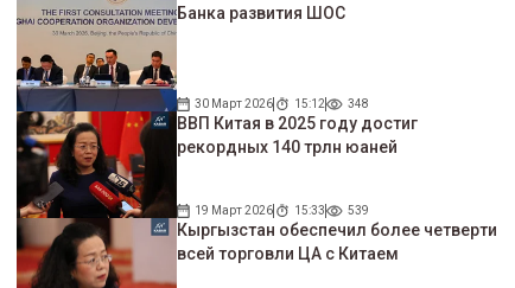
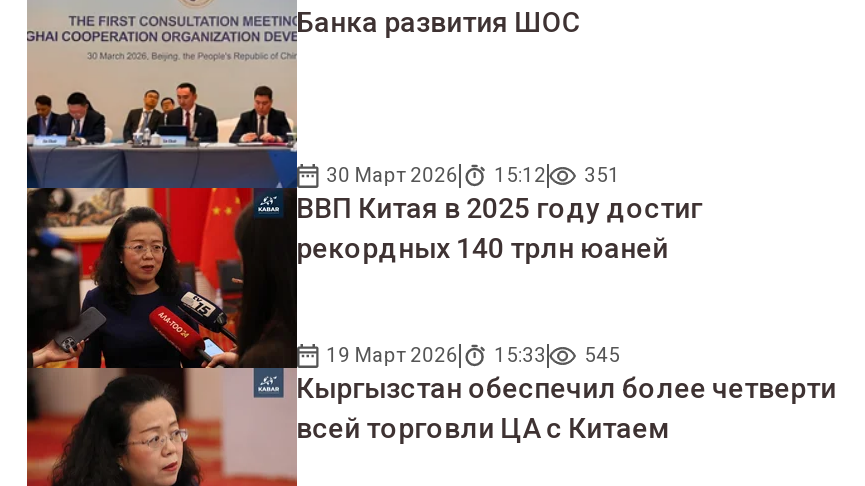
[194,97,369,110] 30 Март 2026 15:12 348 -> [326,164,620,186] 30 Март 2026 15:12 351
[194,203,369,216] 19 Март 2026 15:33 539 -> [326,343,620,365] 19 Март 2026 15:33 545

